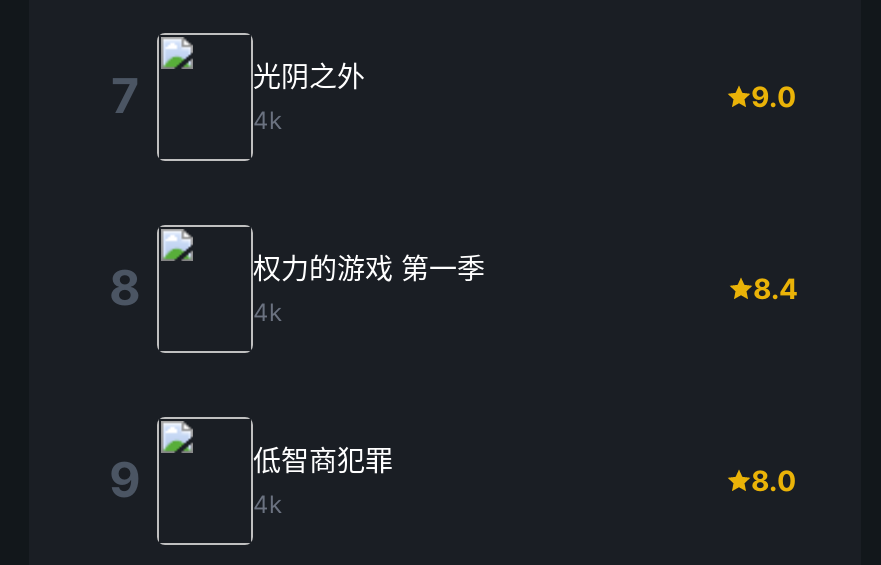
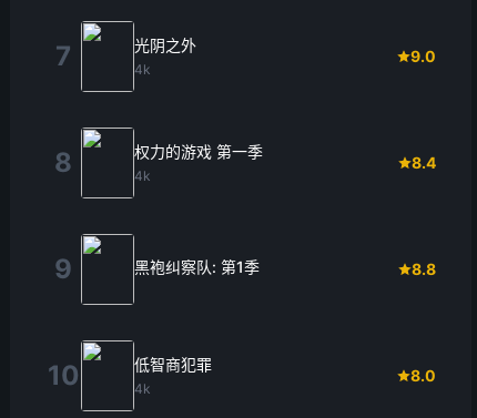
none -> [47,359,79,391] 10
none -> [134,257,436,278] 黑袍纠察队: 第1季 | 8.8

